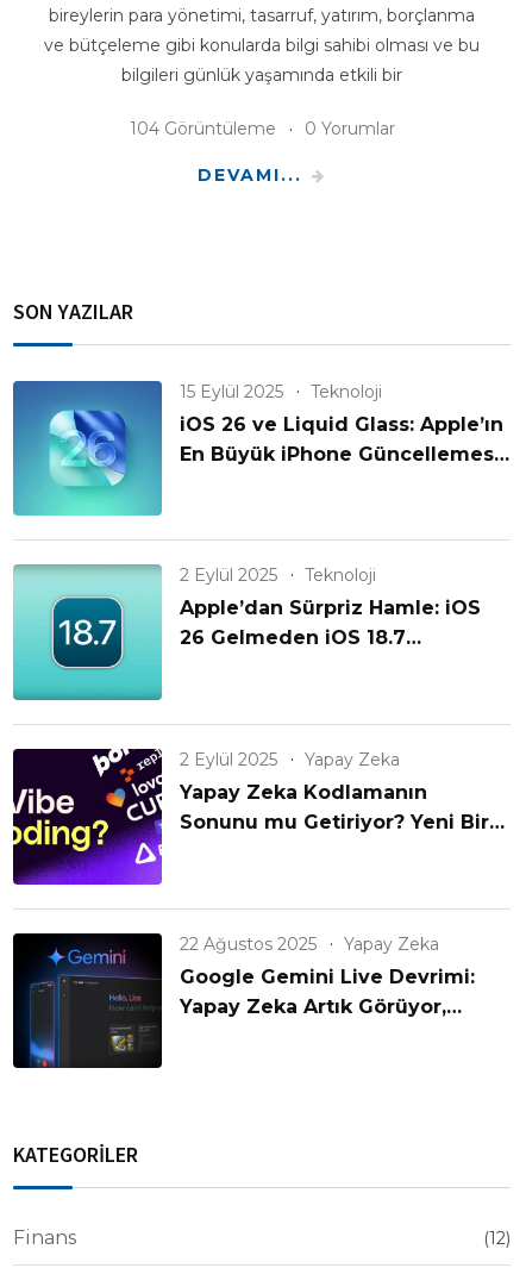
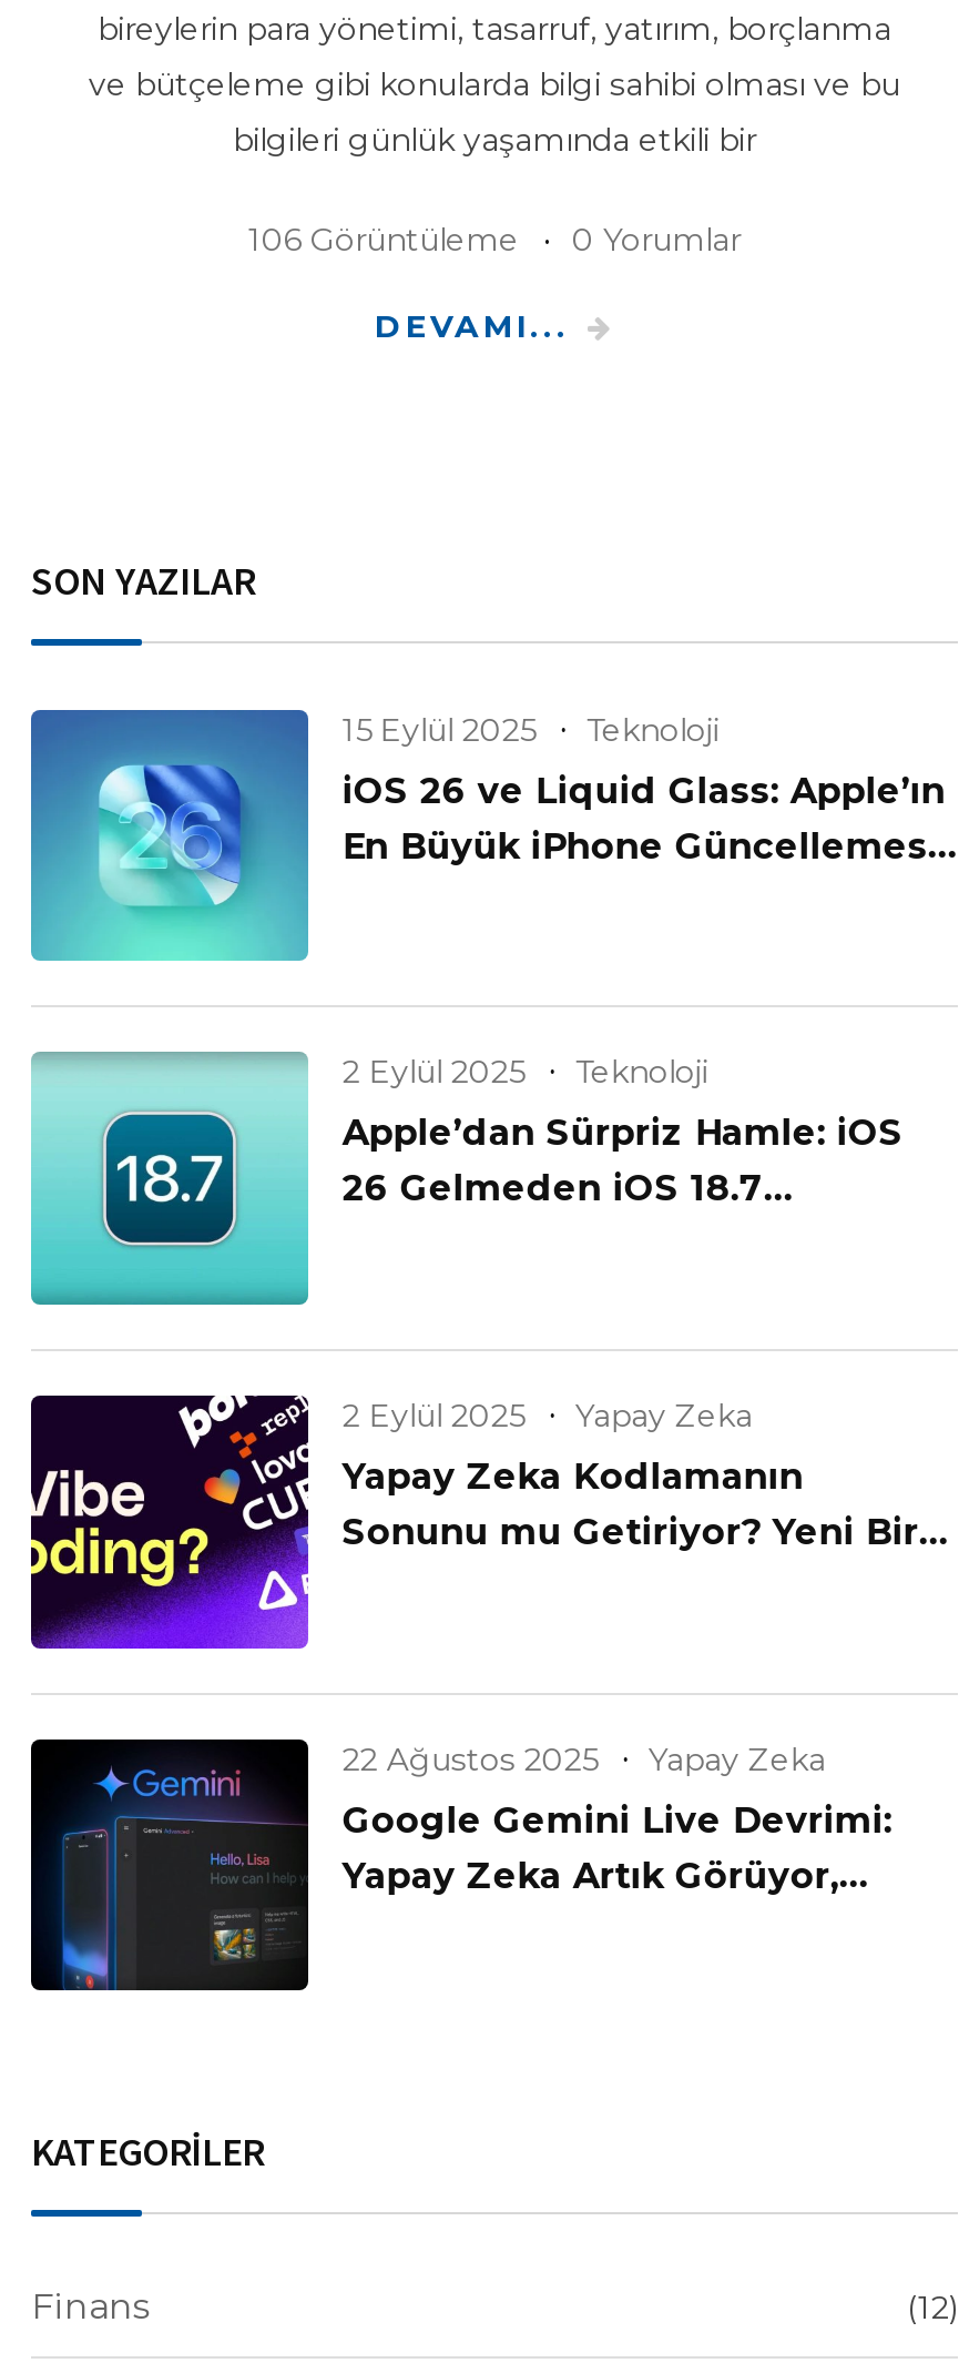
[129,117,275,139] 104 Görüntüleme -> [248,219,519,258] 106 Görüntüleme

